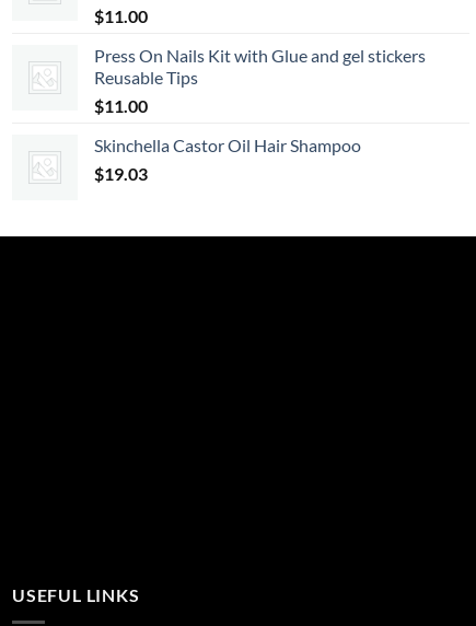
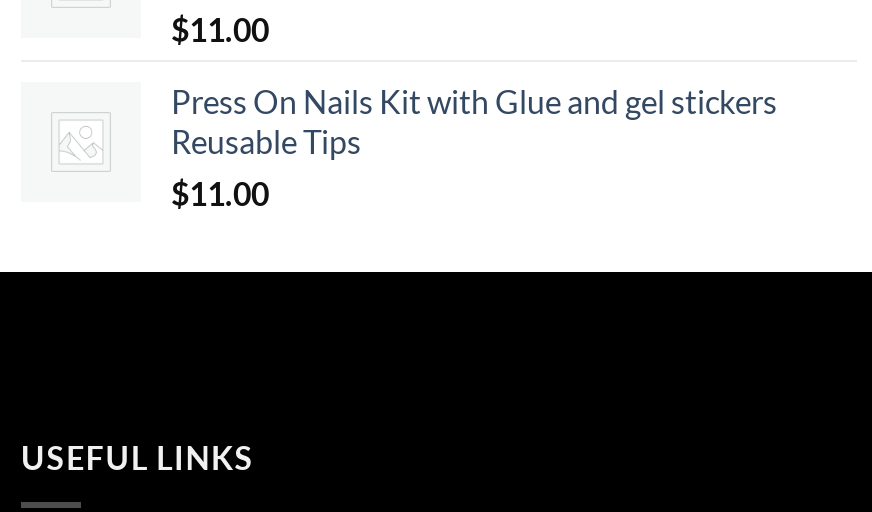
[94,134,361,183] Skinchella Castor Oil Hair Shampoo | $19.03 -> none

